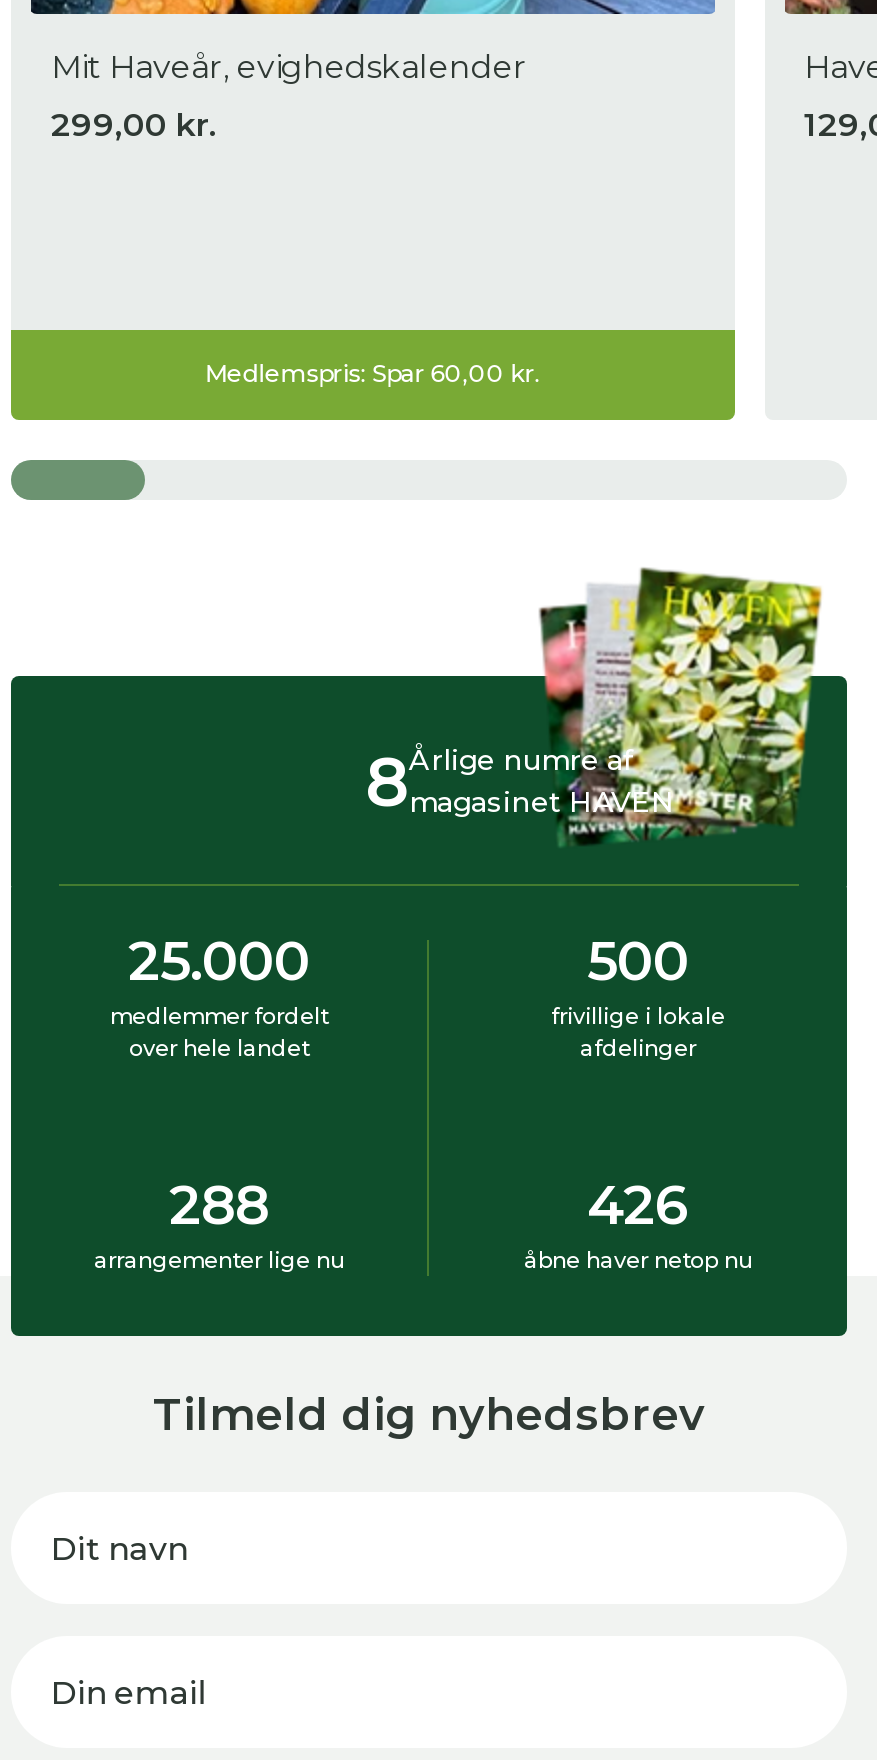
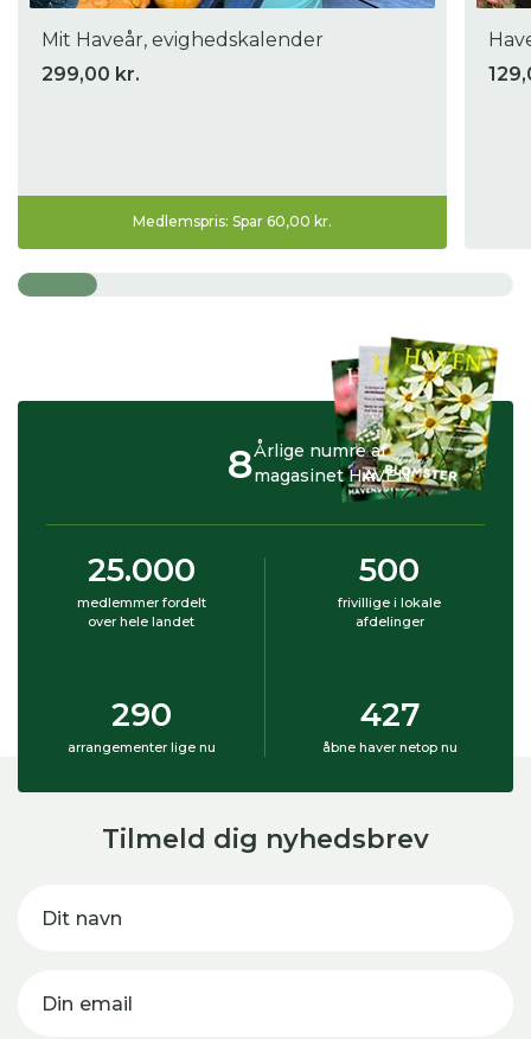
[169,1172,269,1238] 288 -> [111,695,171,734] 290
[587,1172,689,1238] 426 -> [360,695,419,734] 427

